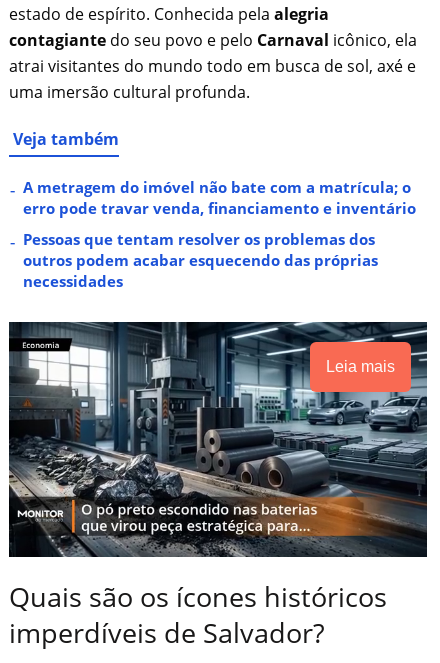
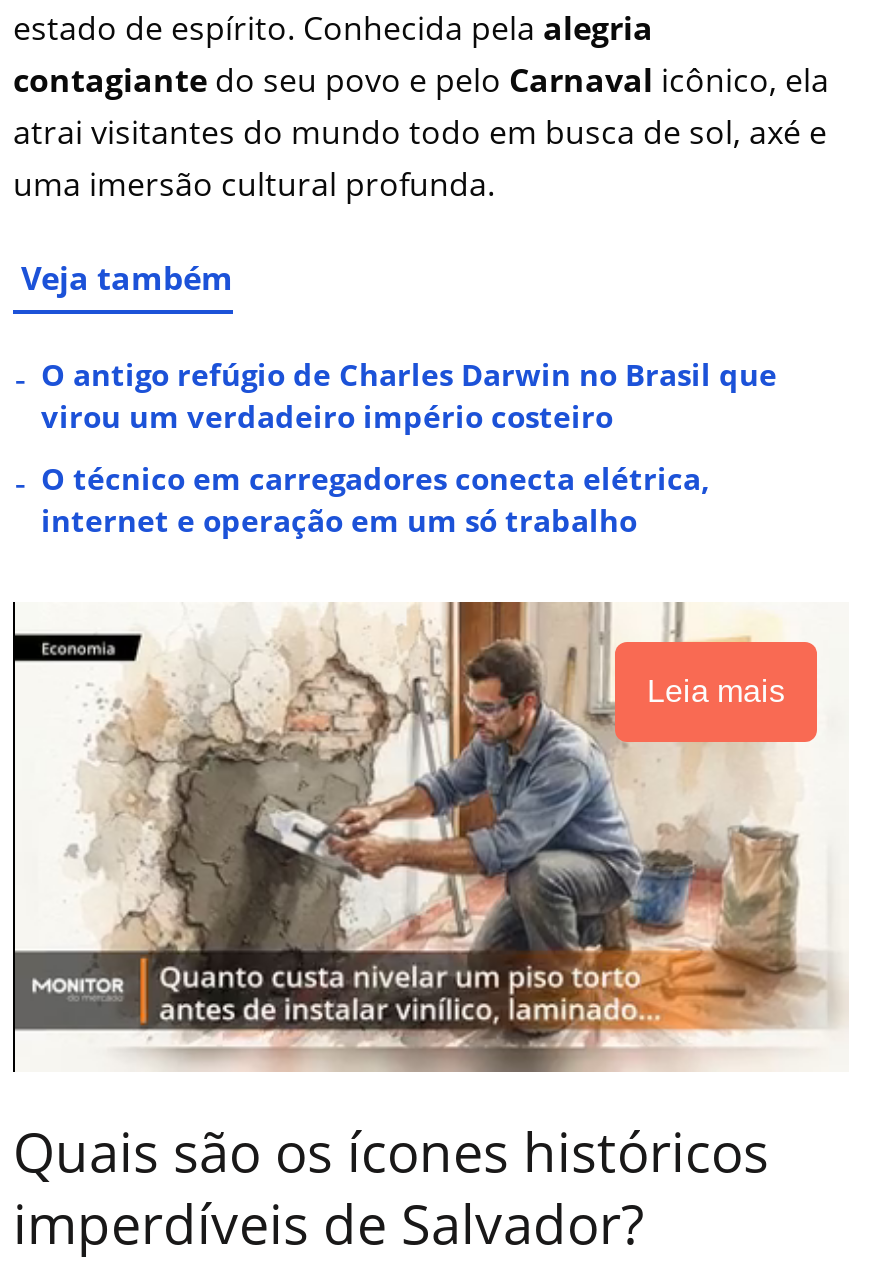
[23,177,416,218] A metragem do imóvel não bate com a matrícula; o | erro pode travar venda, financiamento e inventário -> [41,354,777,436] O antigo refúgio de Charles Darwin no Brasil que | virou um verdadeiro império costeiro
[23,229,378,291] Pessoas que tentam resolver os problemas dos | outros podem acabar esquecendo das próprias | necessidades -> [41,458,709,540] O técnico em carregadores conecta elétrica, | internet e operação em um só trabalho
[9,321,428,558] [image] -> [11,600,849,1074] [image]

